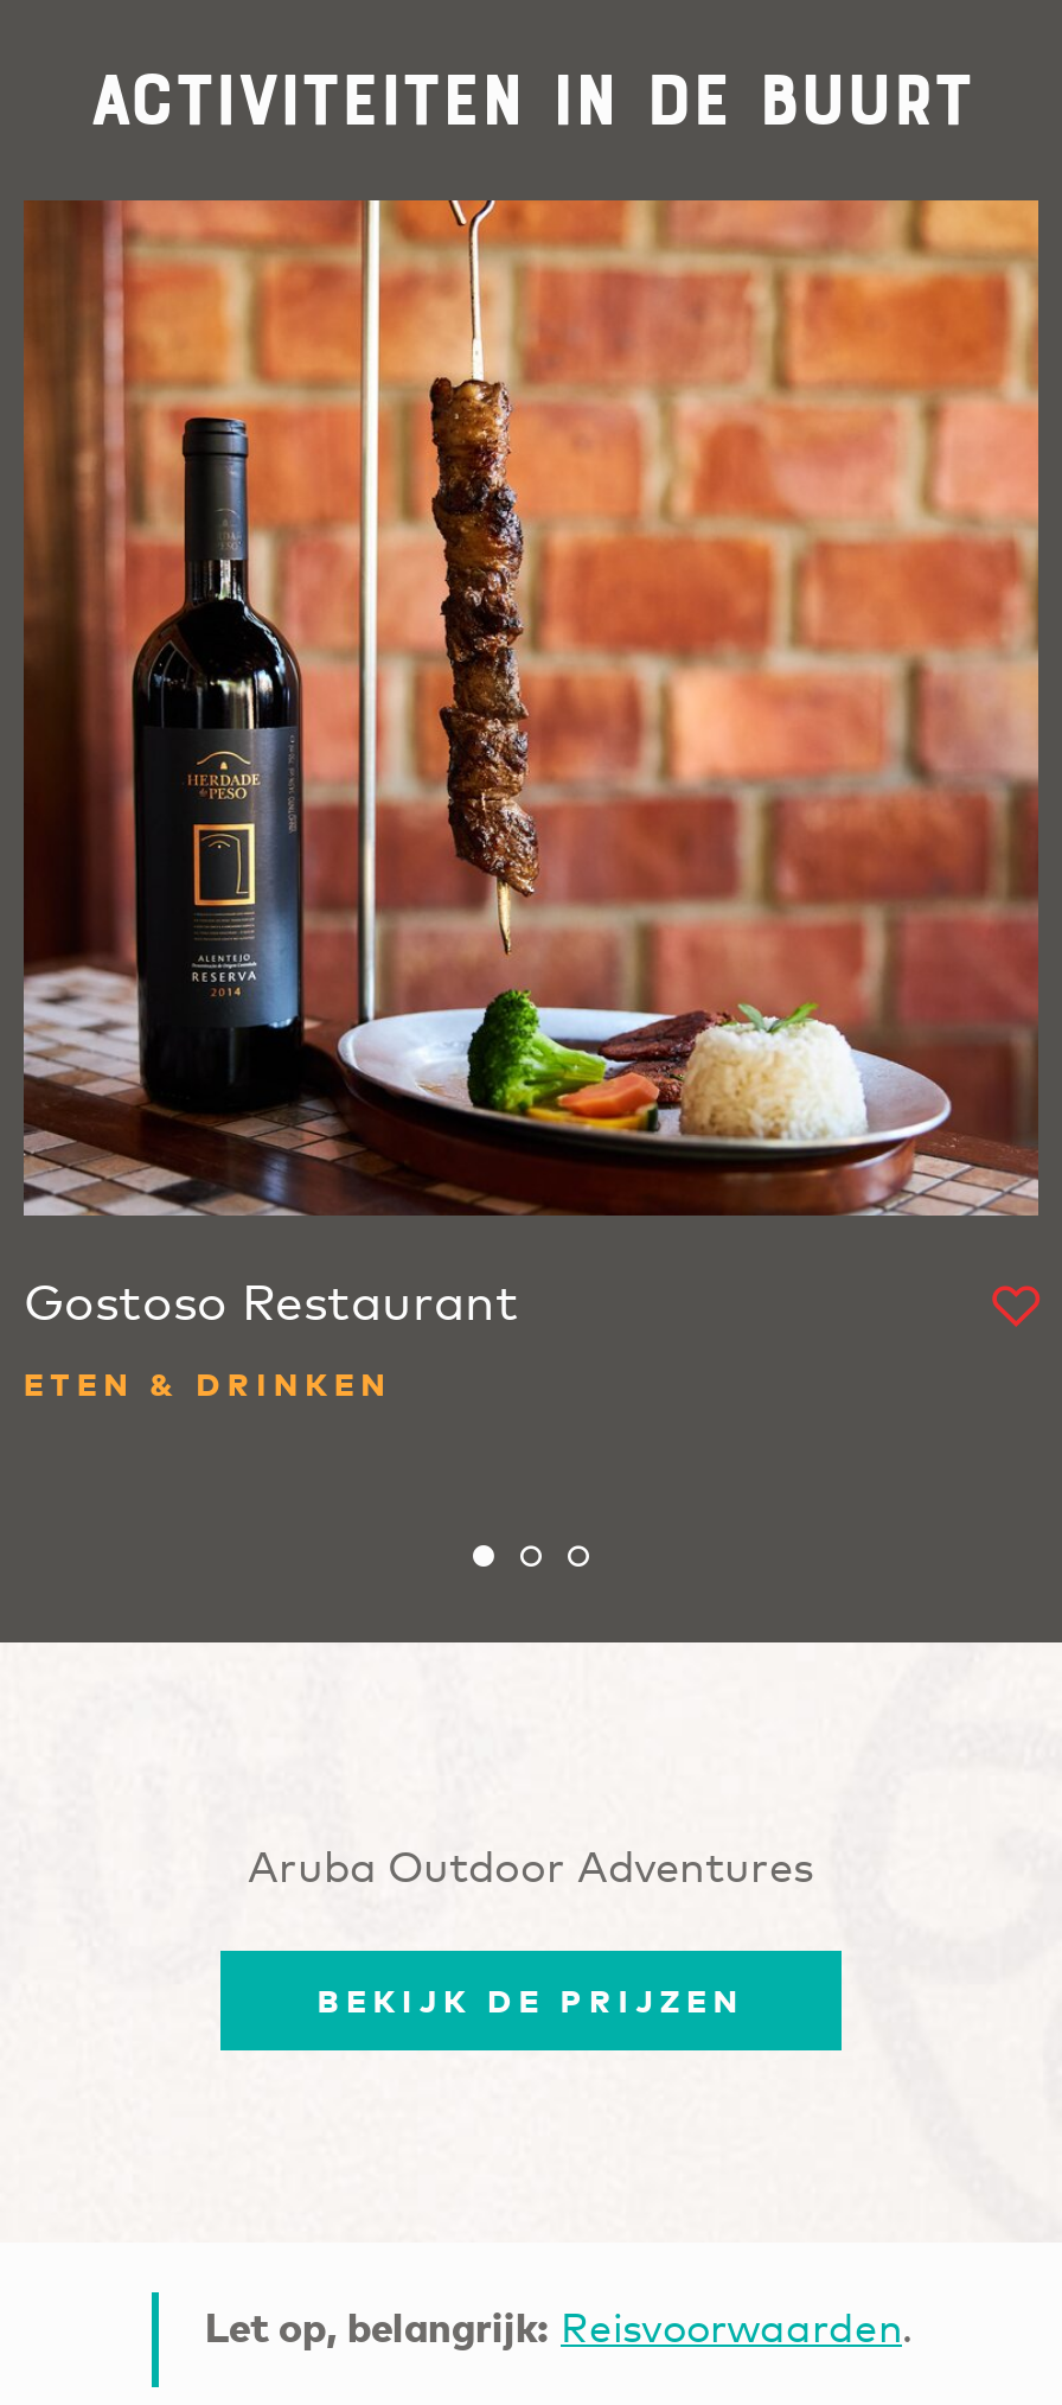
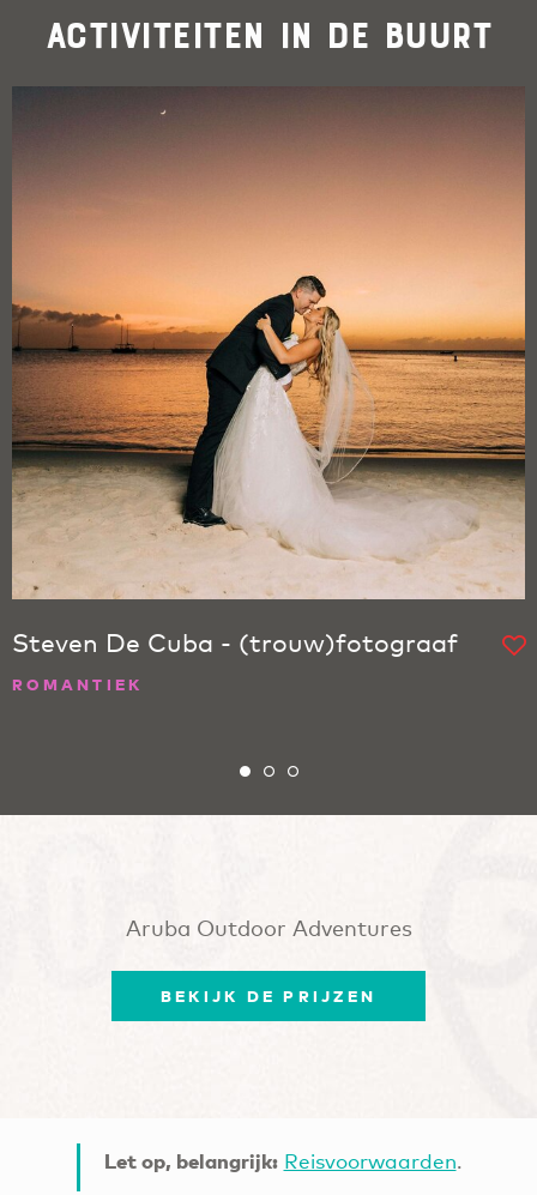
[24,198,1041,1331] [image] | Gostoso Restaurant -> [11,86,526,658] [image] | Steven De Cuba - (trouw)fotograaf
[24,1364,392,1402] ETEN & DRINKEN -> [12,675,143,694] ROMANTIEK

